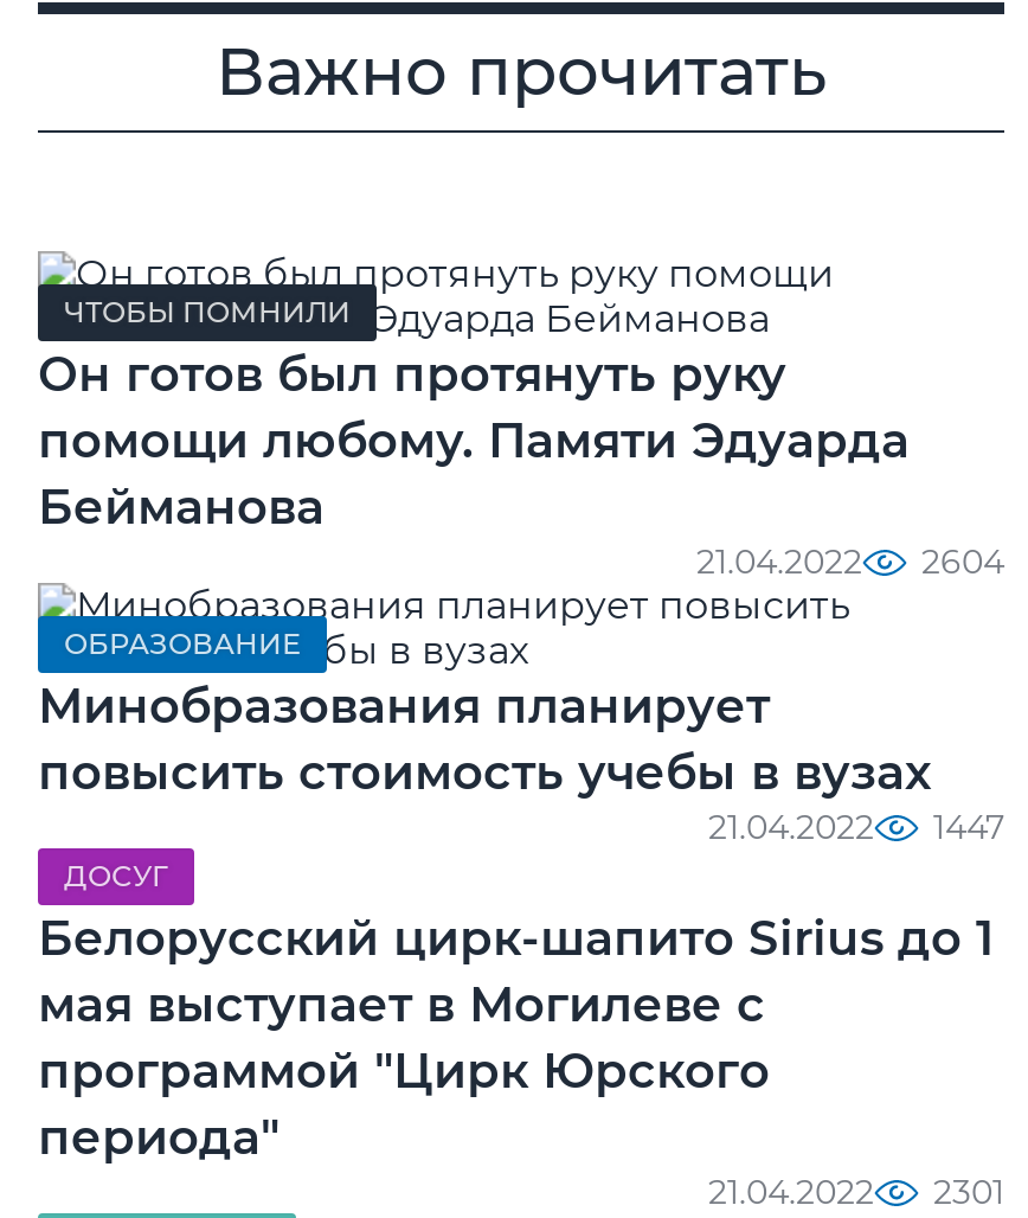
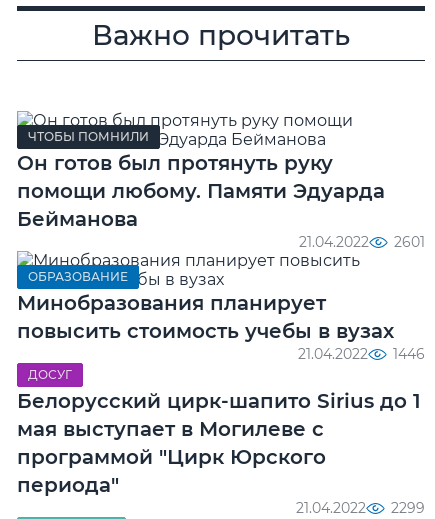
[696,540,1004,583] 21.04.2022 2604 -> [299,233,425,251] 21.04.2022 2601
[708,806,1004,848] 21.04.2022 1447 -> [298,345,425,363] 21.04.2022 1446
[708,1171,1004,1213] 21.04.2022 2301 -> [296,499,425,517] 21.04.2022 2299

